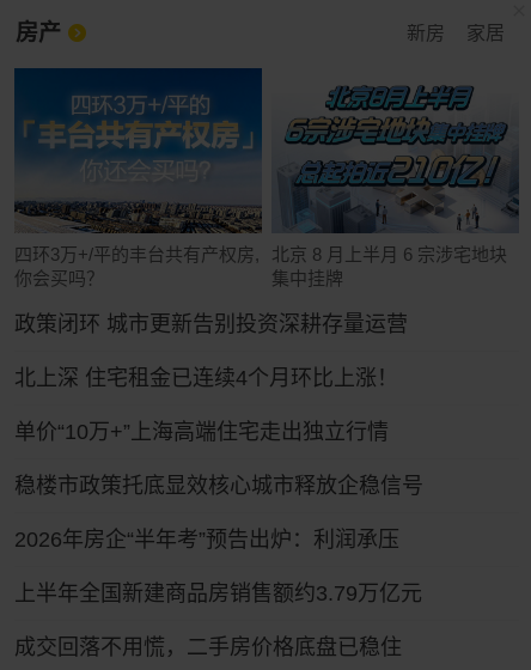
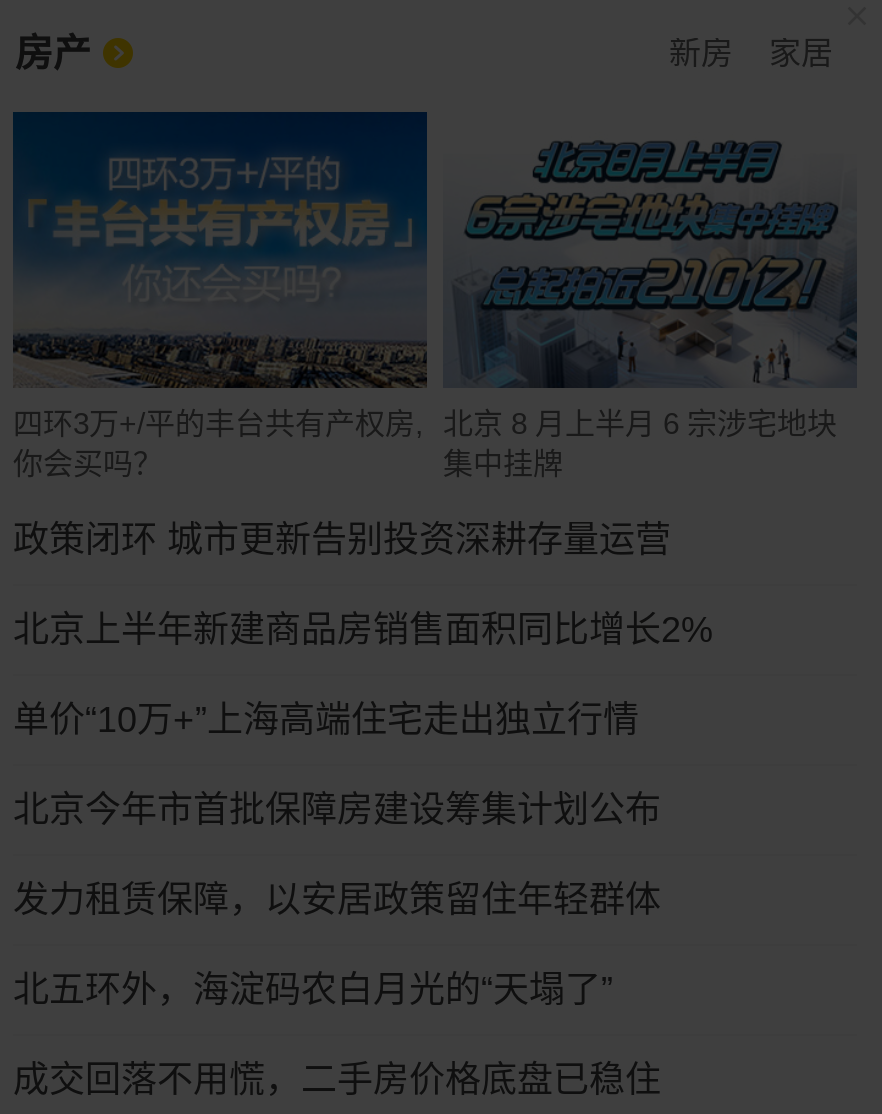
[14,366,398,390] 北上深 住宅租金已连续4个月环比上涨！ -> [13,610,713,650] 北京上半年新建商品房销售面积同比增长2%
[14,474,423,497] 稳楼市政策托底显效核心城市释放企稳信号 -> [13,790,661,830] 北京今年市首批保障房建设筹集计划公布
[14,527,399,551] 2026年房企“半年考”预告出炉：利润承压 -> [13,880,661,920] 发力租赁保障，以安居政策留住年轻群体
[14,581,422,605] 上半年全国新建商品房销售额约3.79万亿元 -> [13,970,613,1010] 北五环外，海淀码农白月光的“天塌了”

